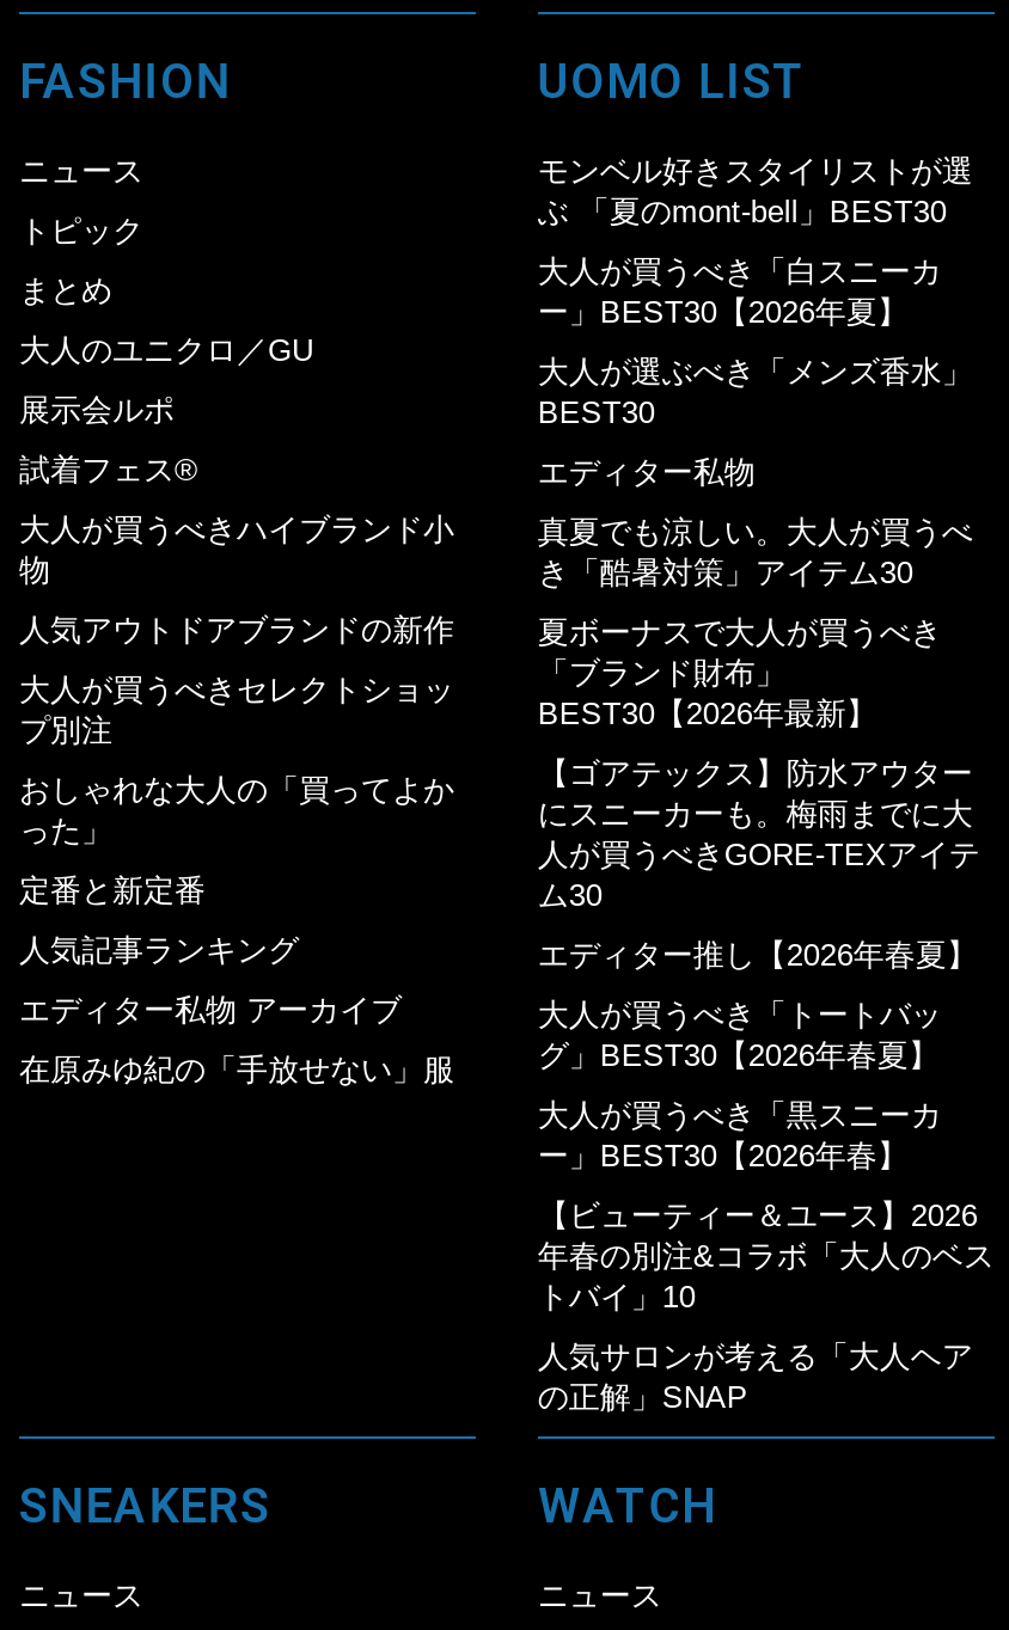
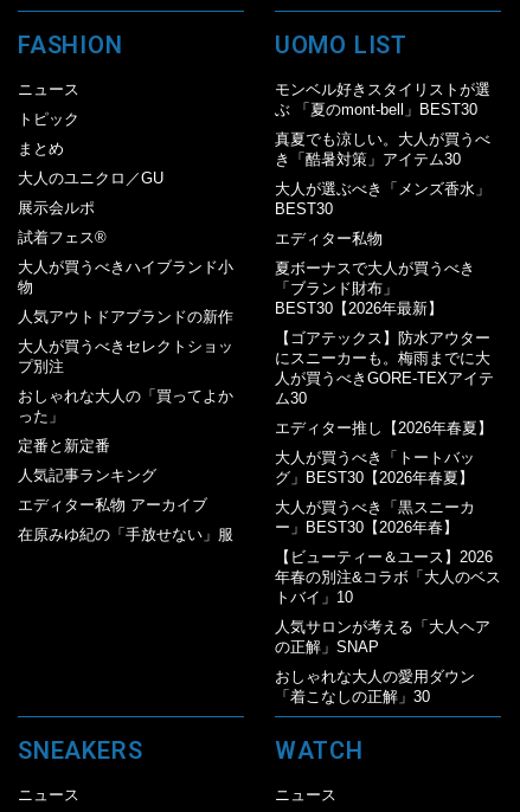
[538,255,942,331] 大人が買うべき「白スニーカ | ー」BEST30【2026年夏】 -> none
moved [538,515,973,592] -> [275,131,490,169]: 真夏でも涼しい。大人が買うべ | き「酷暑対策」アイテム30
moved [538,615,994,1416] -> [275,260,501,656]: 夏ボーナスで大人が買うべき | 「ブランド財布」 | BEST30【2026年最新】 | ... | 人気サロンが考える「大人ヘア | の正解」SNAP
none -> [275,668,475,706] おしゃれな大人の愛用ダウン | 「着こなしの正解」30

